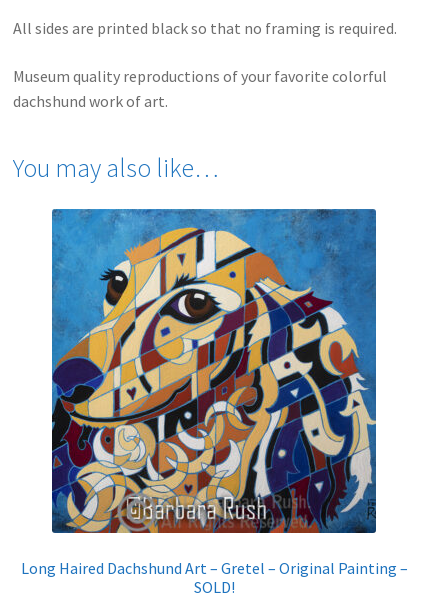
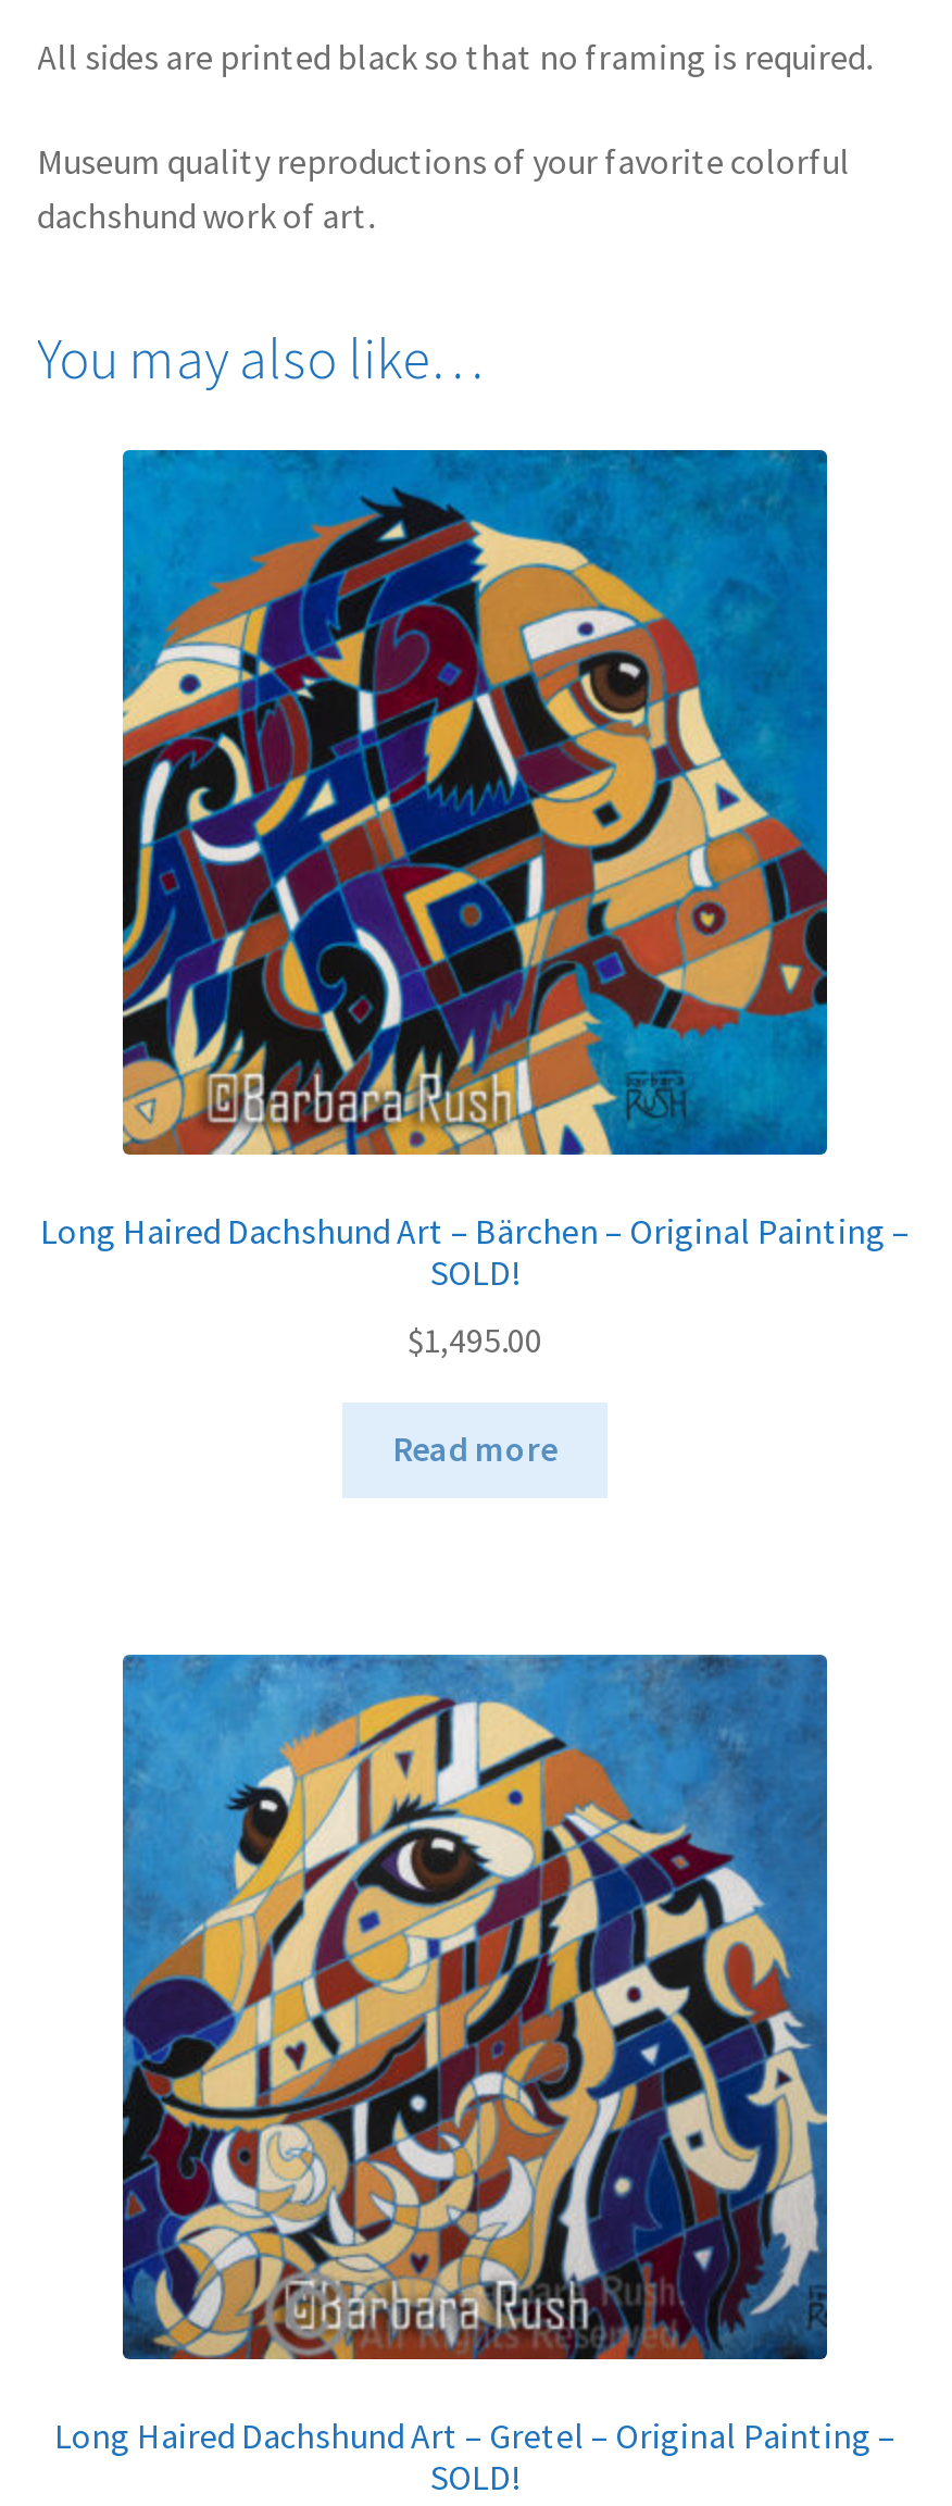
none -> [40,449,910,1471] [image] | Long Haired Dachshund Art – Bärchen – Original Painting – | SOLD! | $1,495.00 | Read more

